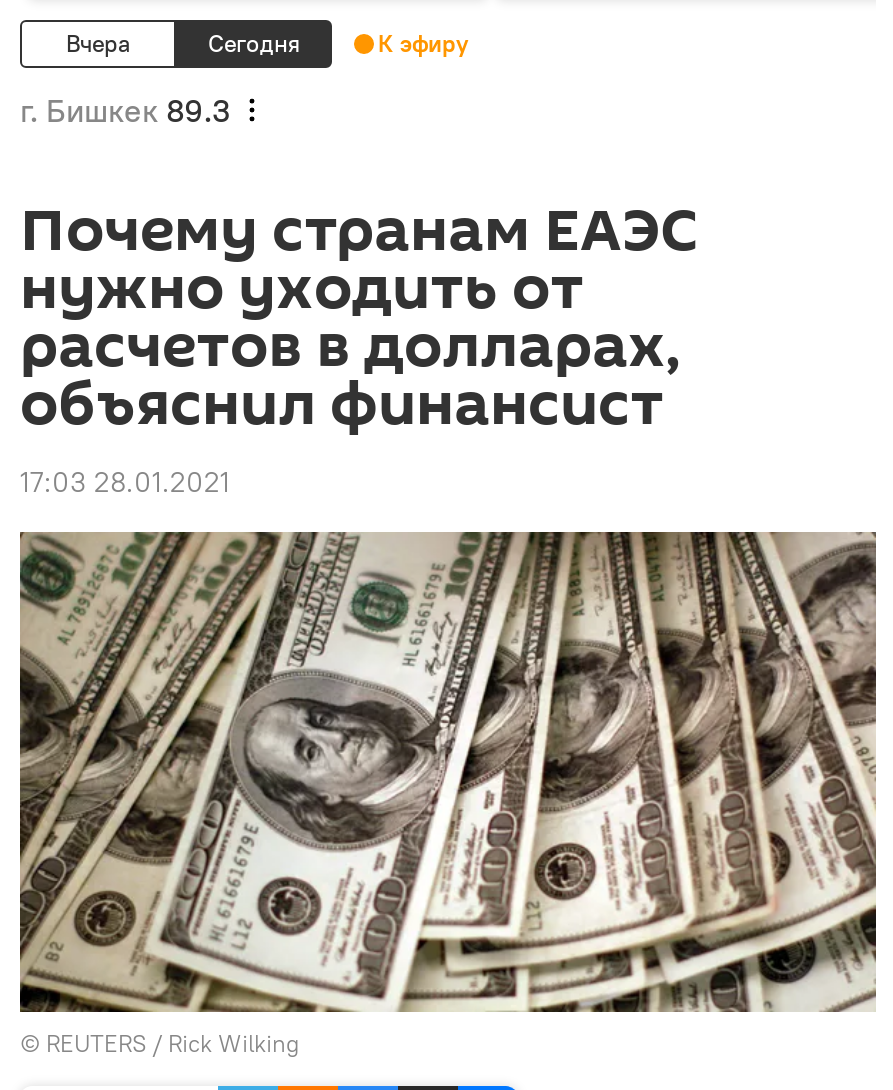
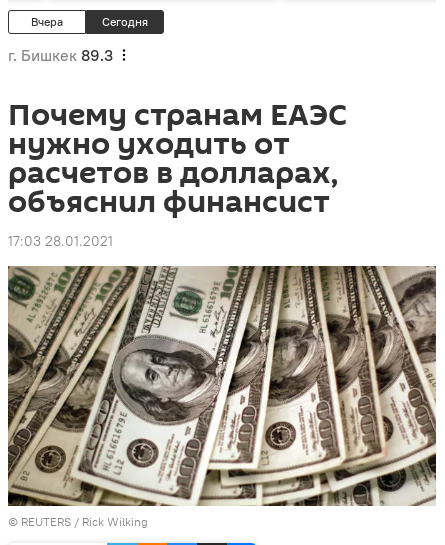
[378,28,468,58] К эфиру -> none

